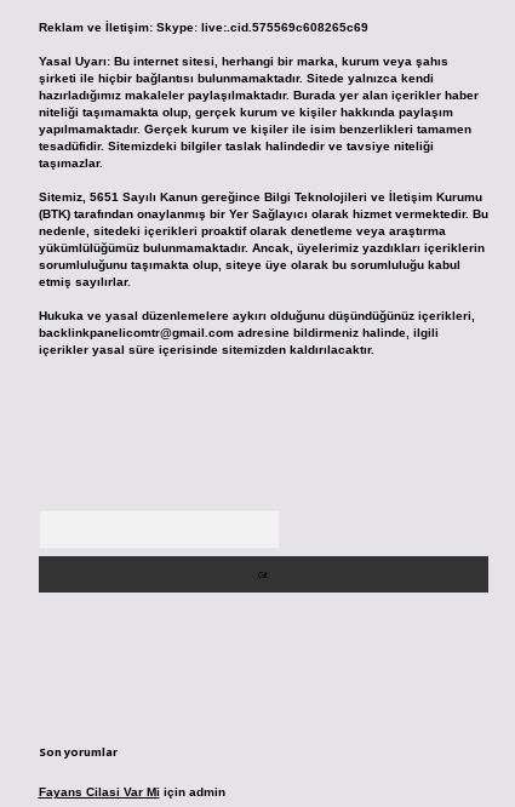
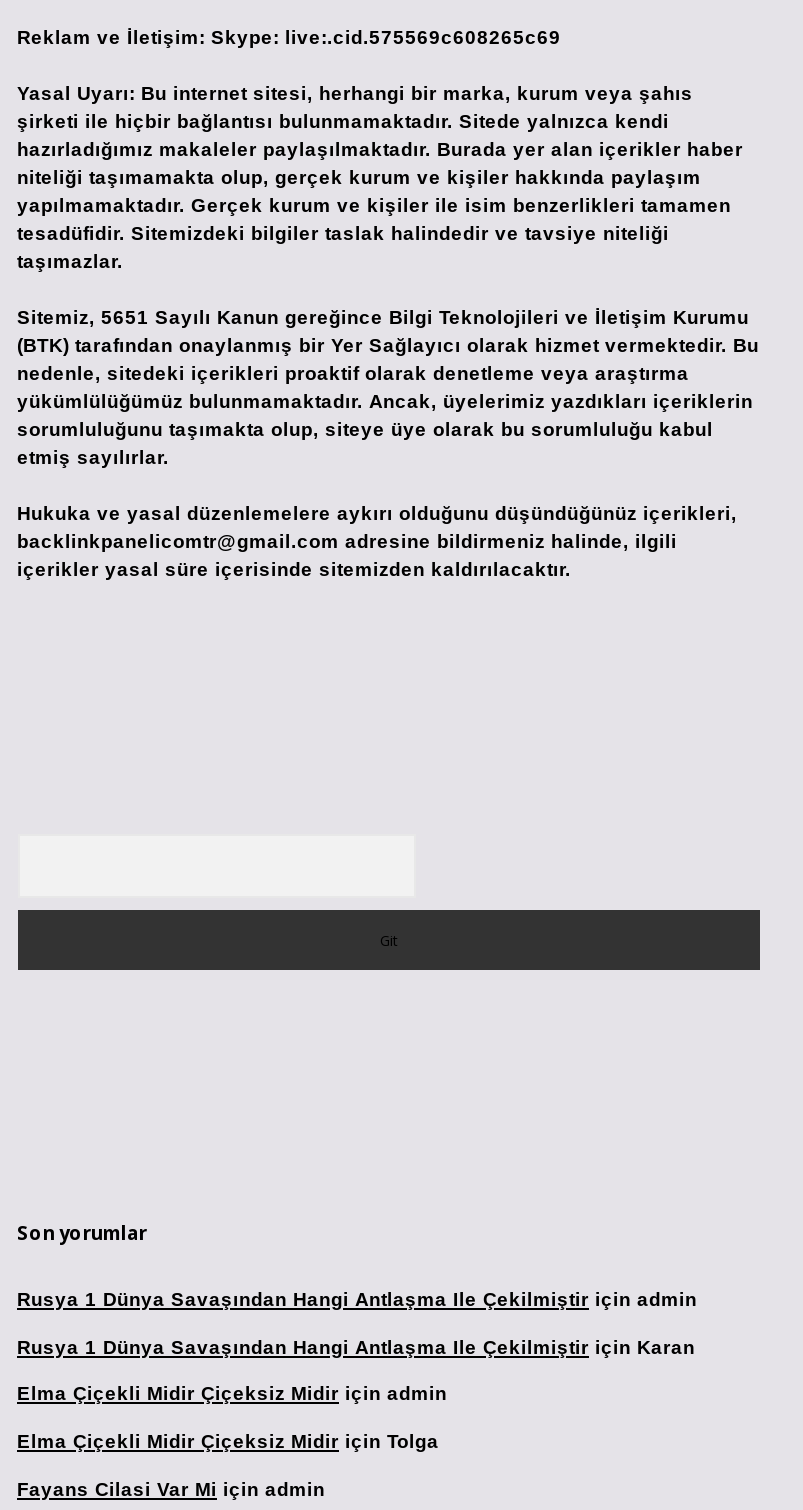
none -> [17,1288,697,1452] Rusya 1 Dünya Savaşından Hangi Antlaşma Ile Çekilmiştir için admin | Rusya 1 Dünya Savaşından Hangi Antlaşma Ile Çekilmiştir için Karan | Elma Çiçekli Midir Çiçeksiz Midir için admin | Elma Çiçekli Midir Çiçeksiz Midir için Tolga

